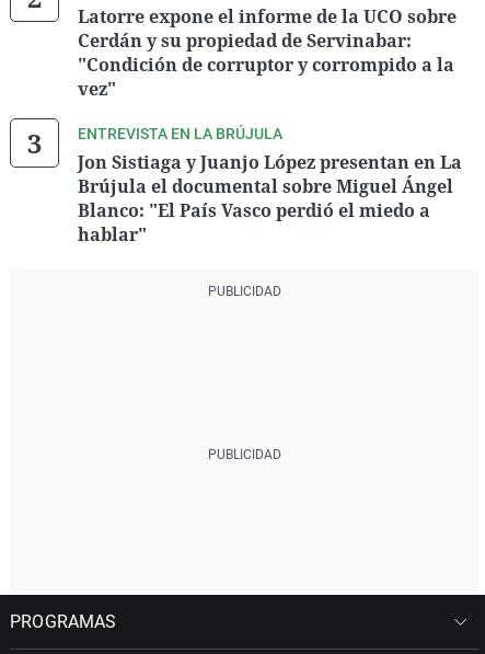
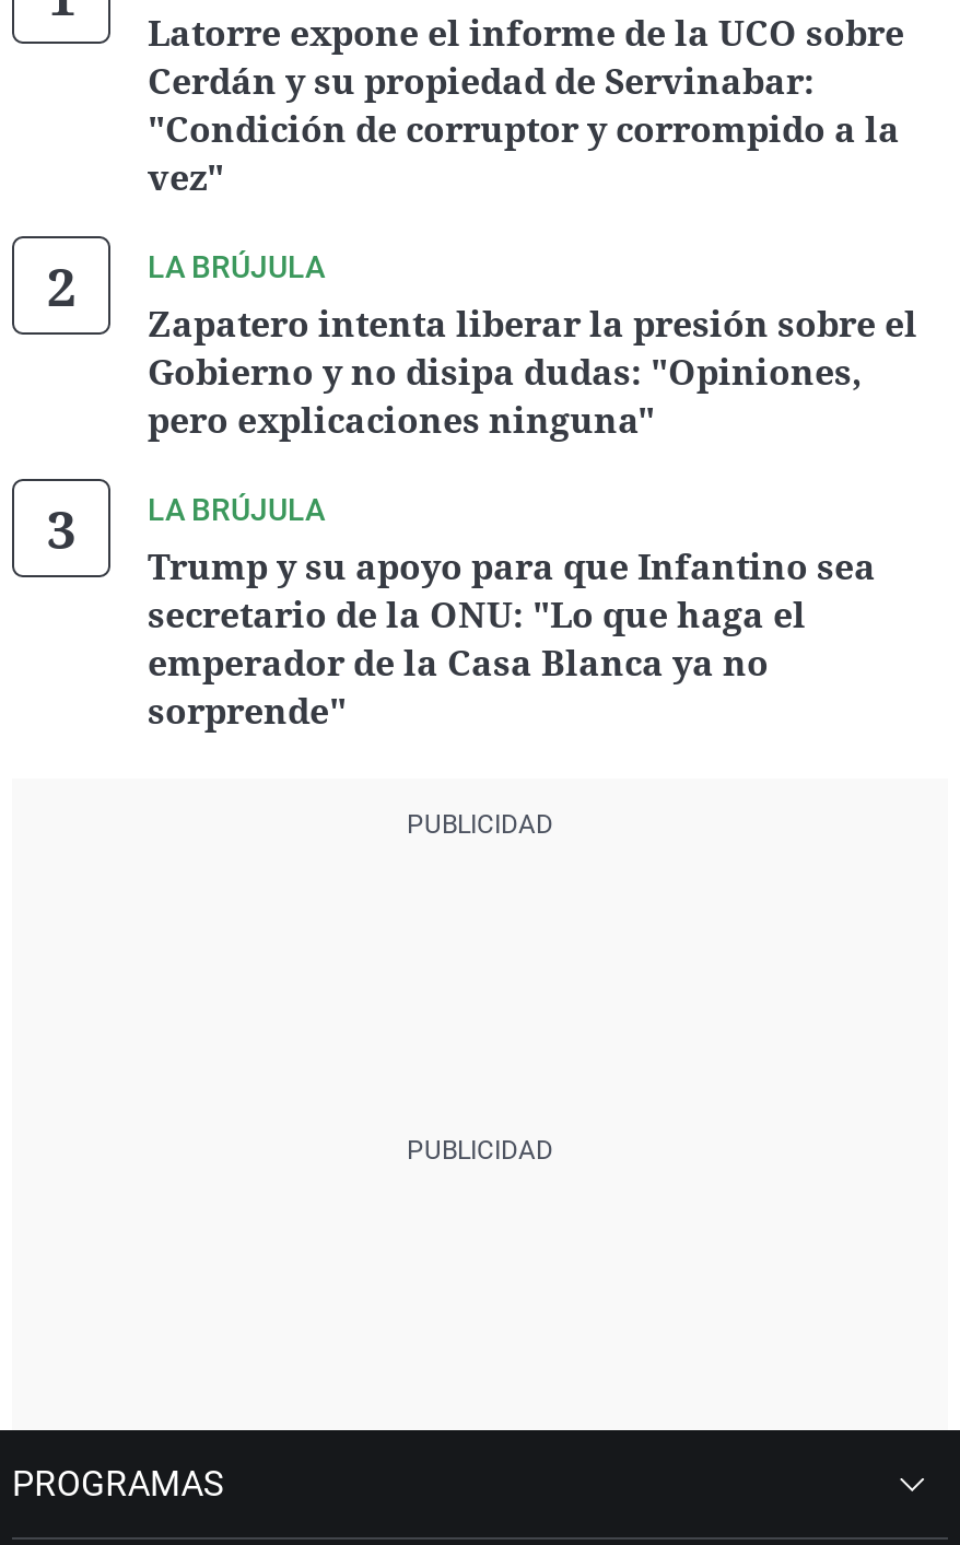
[78,125,462,246] ENTREVISTA EN LA BRÚJULA | Jon Sistiaga y Juanjo López presentan en La | Brújula el documental sobre Miguel Ángel | Blanco: "El País Vasco perdió el miedo a | hablar" -> [148,249,917,735] LA BRÚJULA | Zapatero intenta liberar la presión sobre el | Gobierno y no disipa dudas: "Opiniones, | pero explicaciones ninguna" | LA BRÚJULA | Trump y su apoyo para que Infantino sea | secretario de la ONU: "Lo que haga el | emperador de la Casa Blanca ya no | sorprende"

